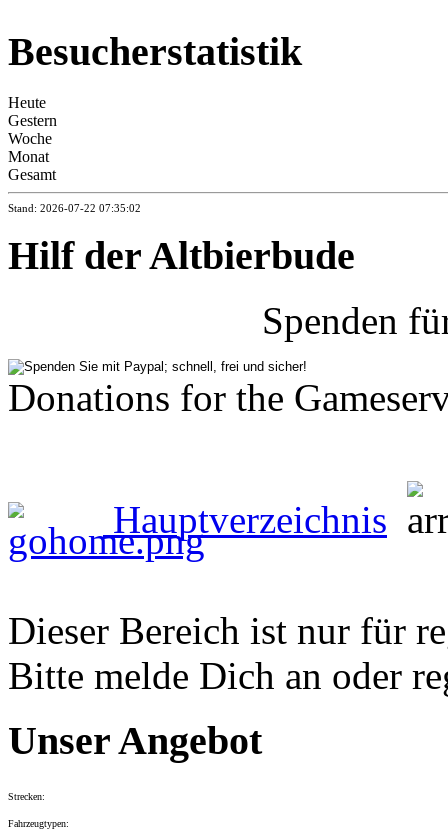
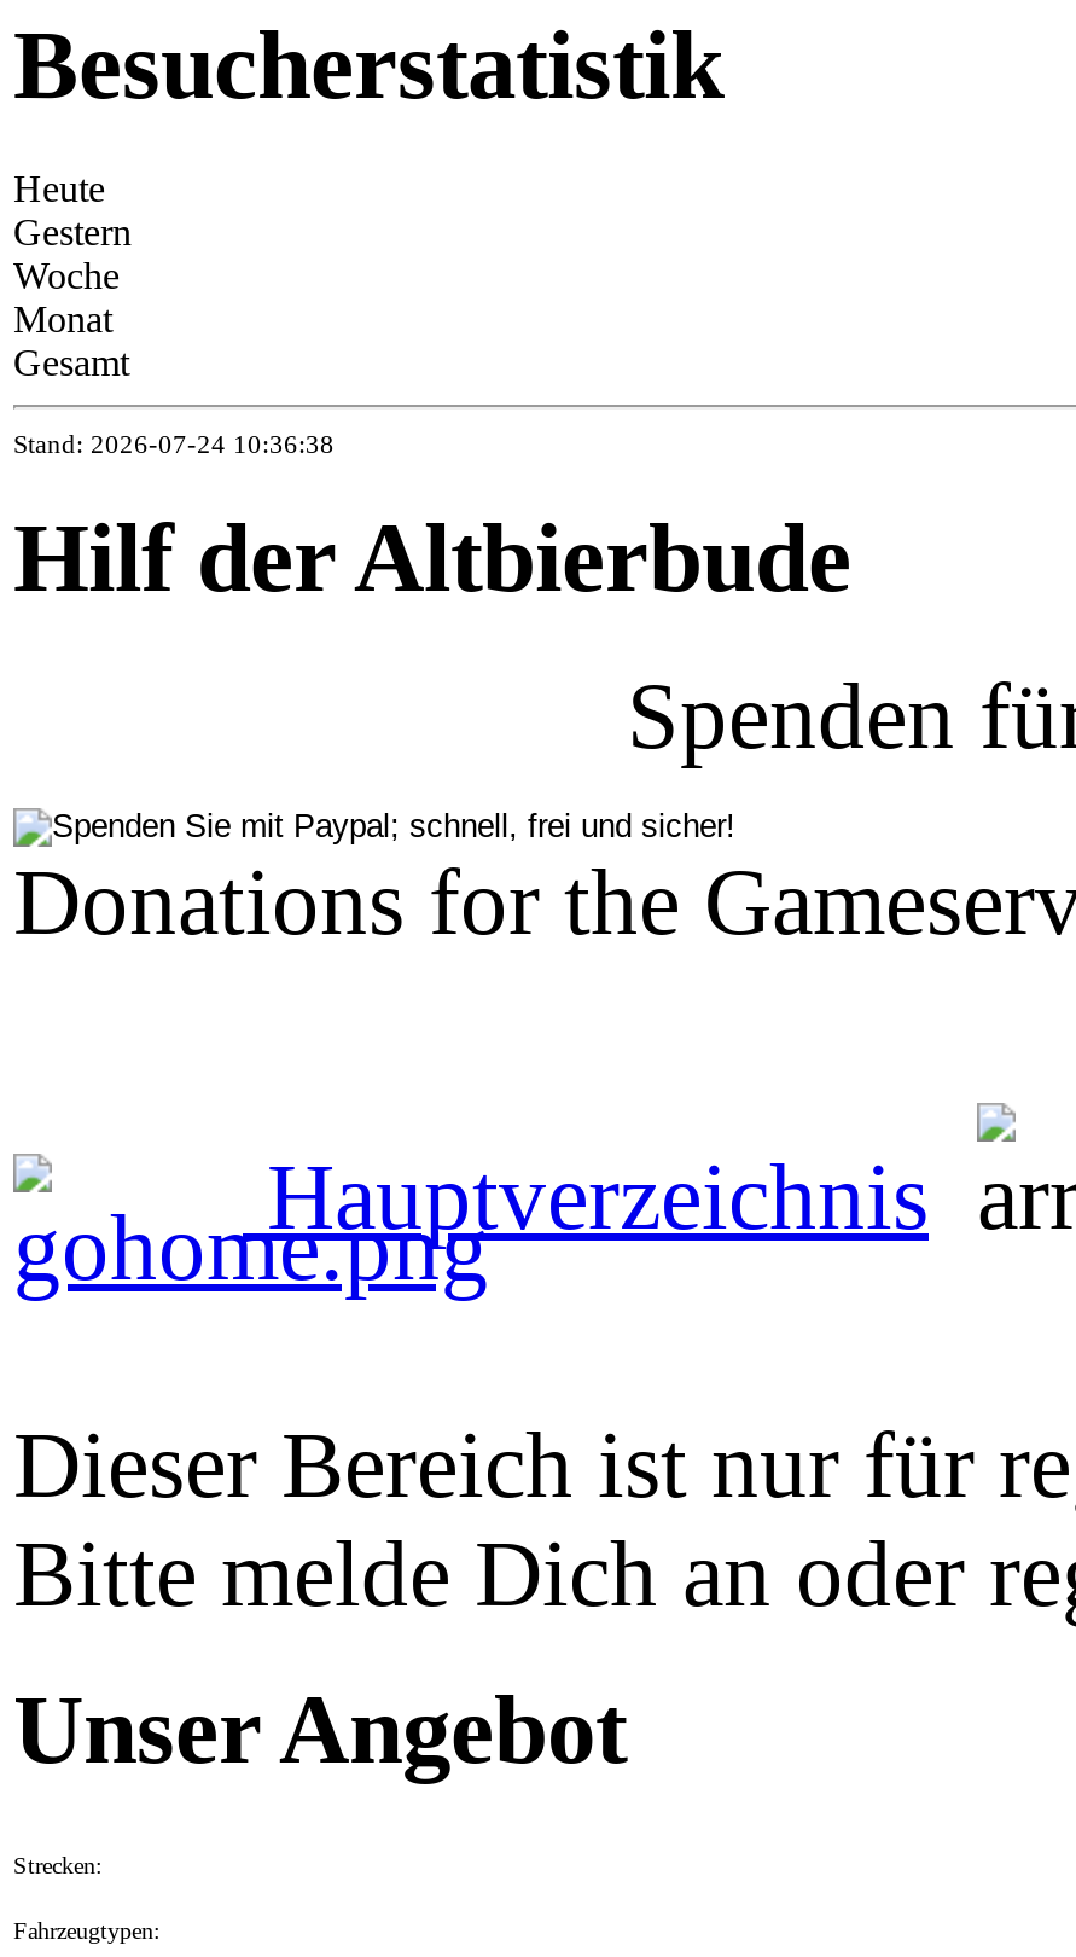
[8,201,141,213] Stand: 2026-07-22 07:35:02 -> [13,428,335,457] Stand: 2026-07-24 10:36:38

